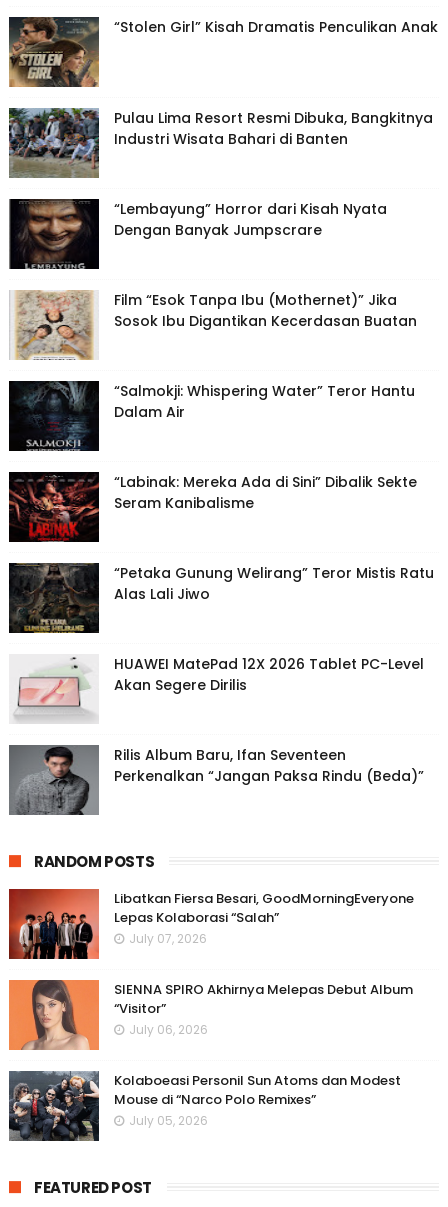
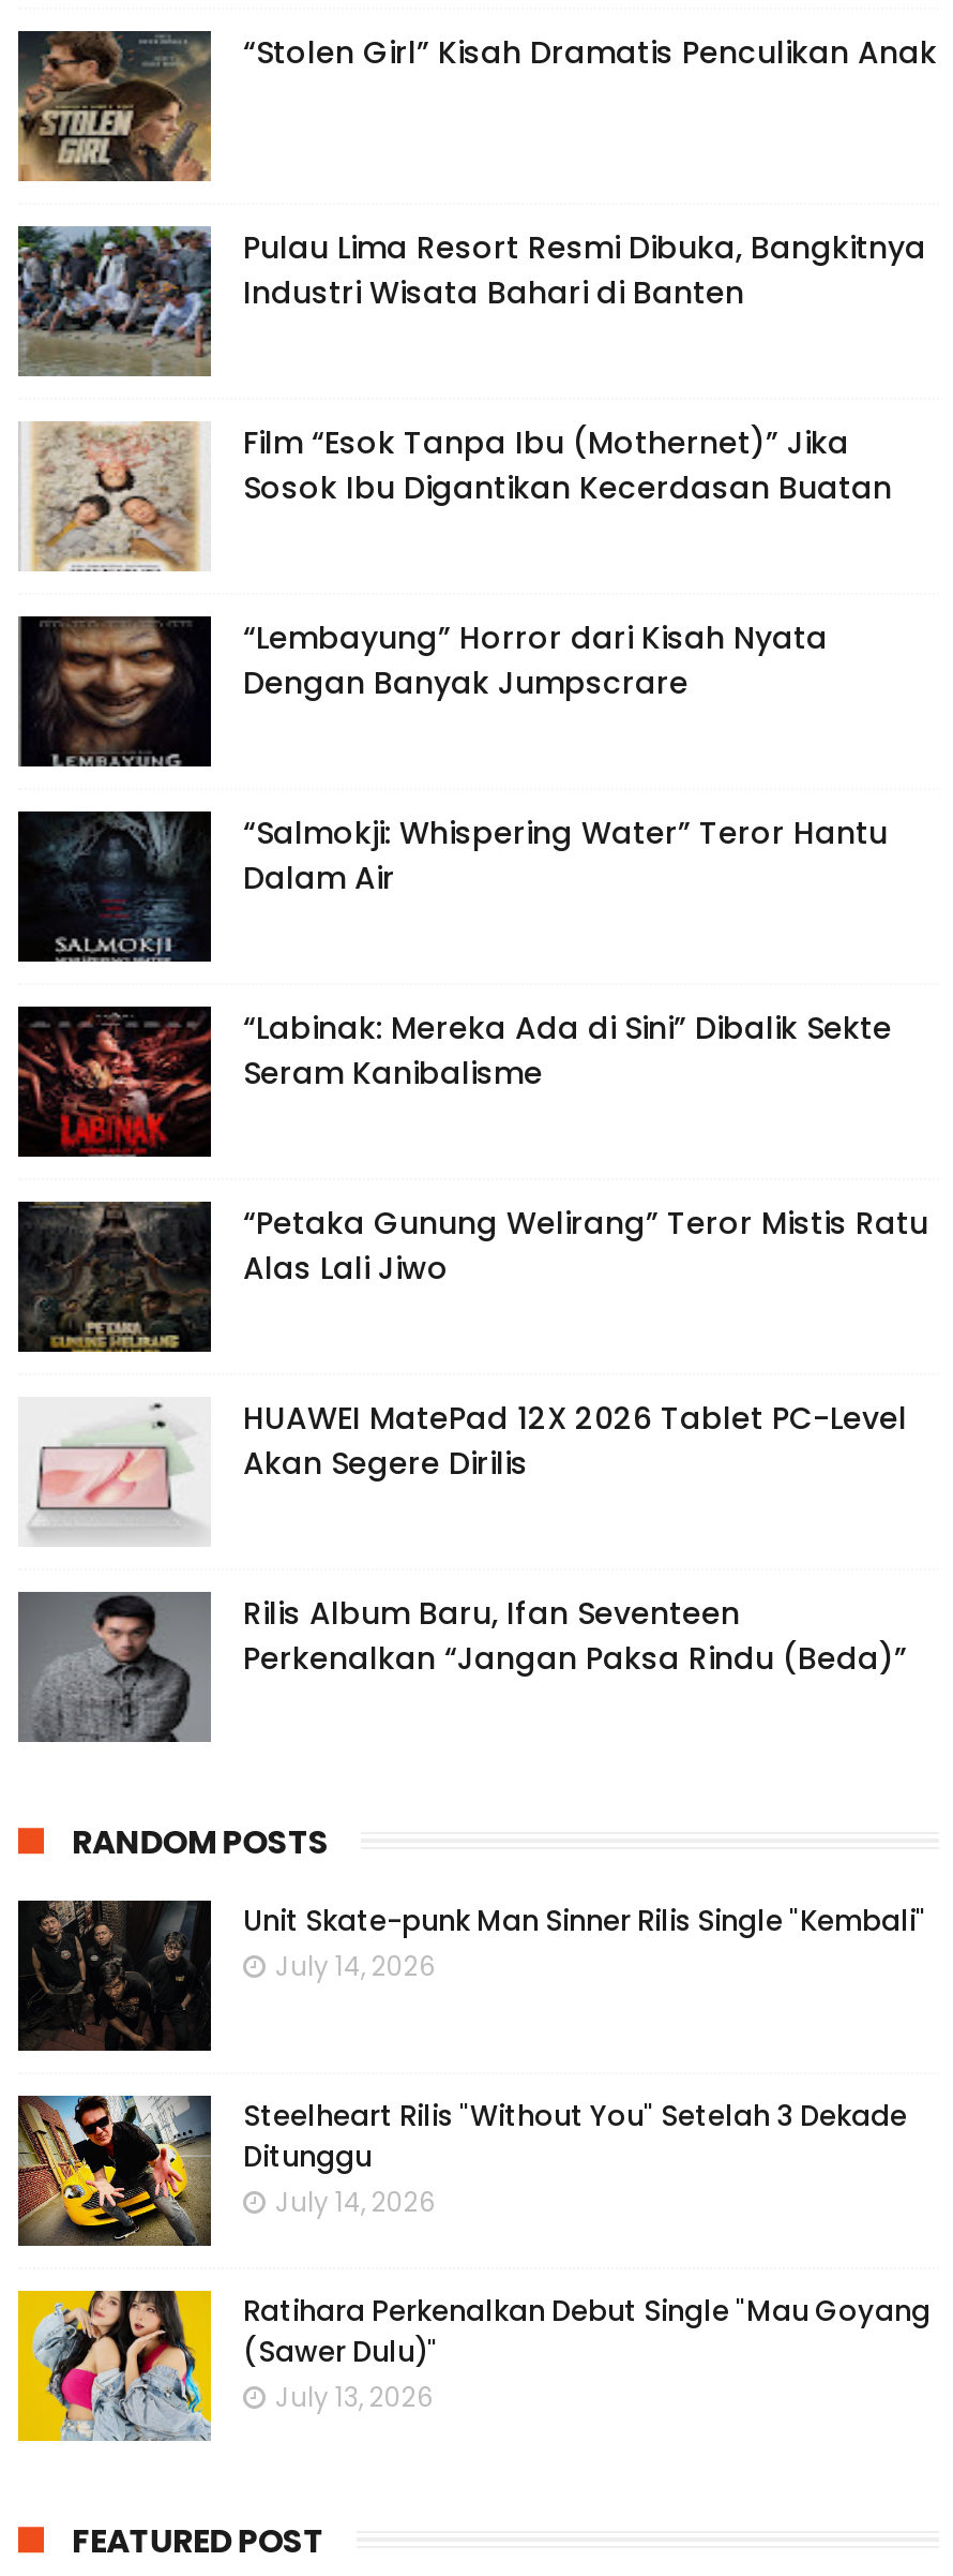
moved [12,198,387,271] -> [25,614,828,771]: [image] | “Lembayung” Horror dari Kisah Nyata | Dengan Banyak Jumpscrare
moved [10,290,417,360] -> [20,421,892,571]: [image] | Film “Esok Tanpa Ibu (Mothernet)” Jika | Sosok Ibu Digantikan Kecerdasan Buatan
[8,888,414,960] [image] | Libatkan Fiersa Besari, GoodMorningEveryone | Lepas Kolaborasi “Salah” | July 07, 2026 -> [16,1899,926,2053] [image] | Unit Skate-punk Man Sinner Rilis Single "Kembali" | July 14, 2026
[8,979,413,1051] [image] | SIENNA SPIRO Akhirnya Melepas Debut Album | “Visitor” | July 06, 2026 -> [16,2094,907,2248] [image] | Steelheart Rilis "Without You" Setelah 3 Dekade | Ditunggu | July 14, 2026
[8,1070,401,1142] [image] | Kolaboeasi Personil Sun Atoms dan Modest | Mouse di “Narco Polo Remixes” | July 05, 2026 -> [16,2289,931,2443] [image] | Ratihara Perkenalkan Debut Single "Mau Goyang | (Sawer Dulu)" | July 13, 2026

